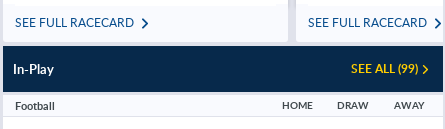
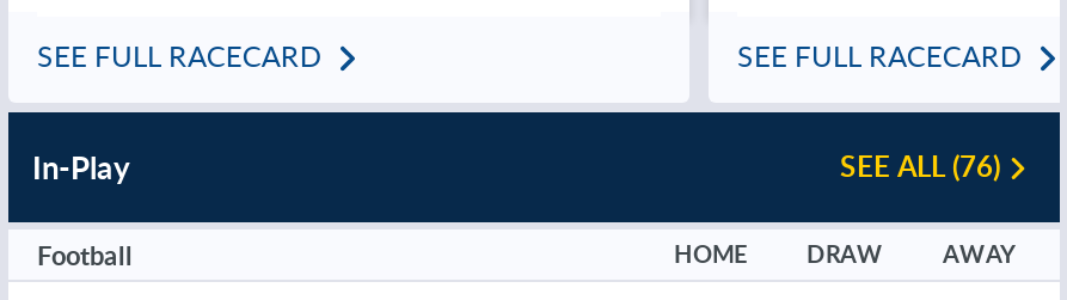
[351,60,418,77] SEE ALL (99) -> [840,146,1000,187] SEE ALL (76)

